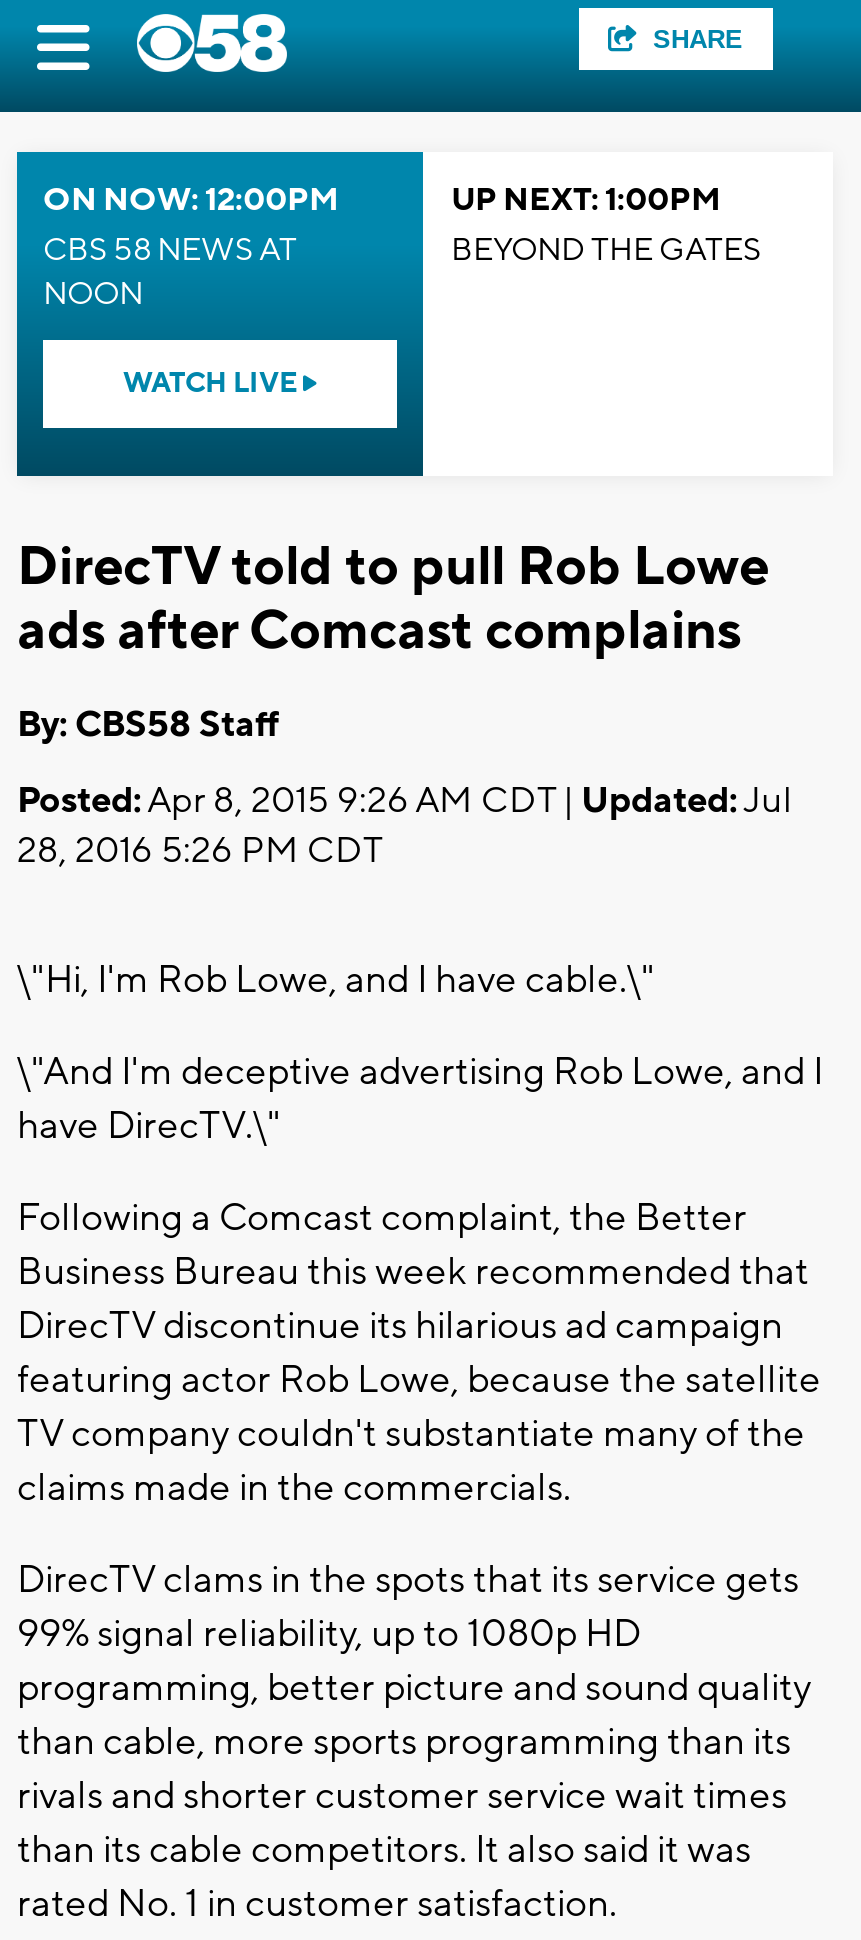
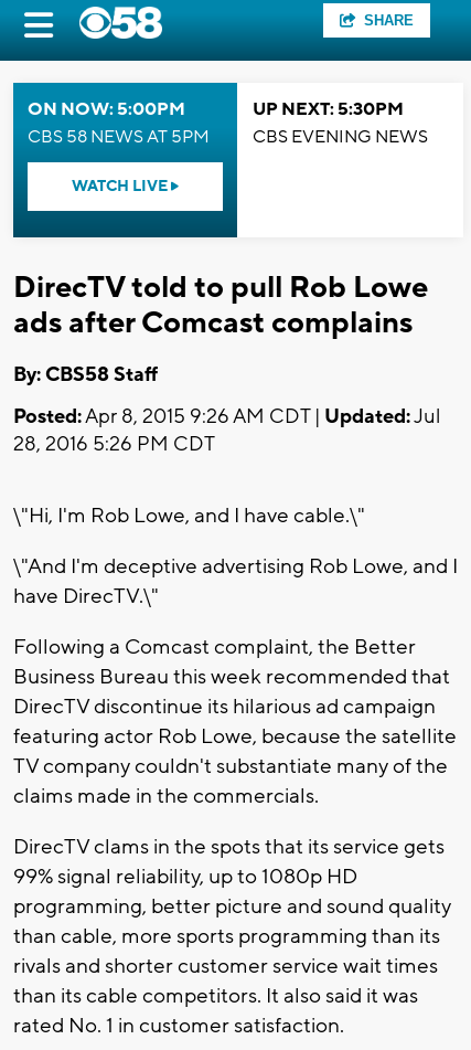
[43,180,339,314] ON NOW: 12:00PM | CBS 58 NEWS AT | NOON -> [28,98,210,148] ON NOW: 5:00PM | CBS 58 NEWS AT 5PM
[451,180,761,270] UP NEXT: 1:00PM | BEYOND THE GATES -> [253,98,428,148] UP NEXT: 5:30PM | CBS EVENING NEWS

